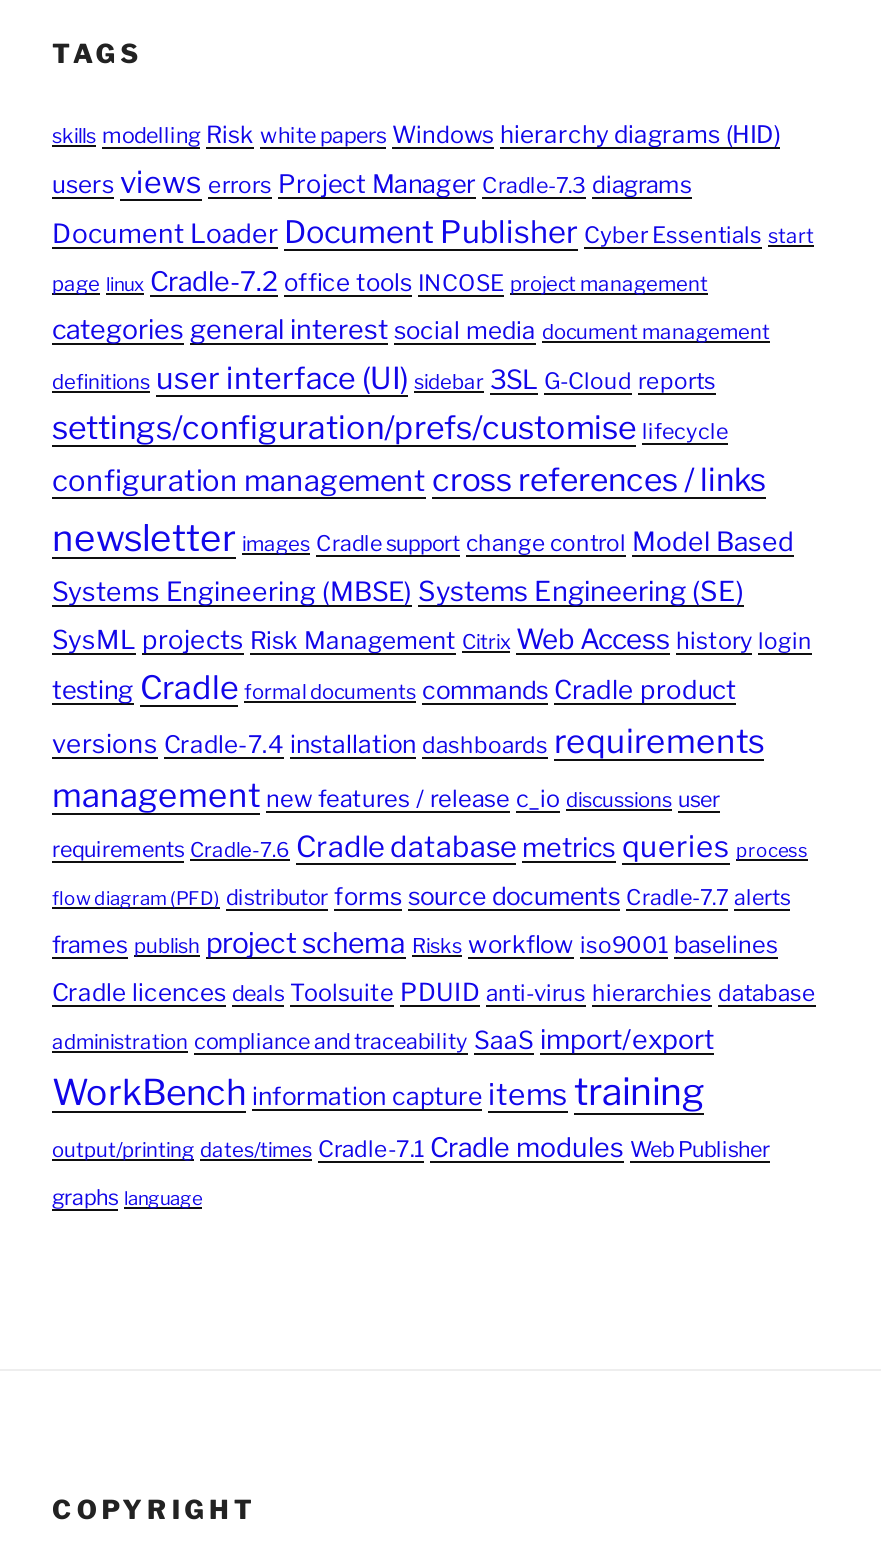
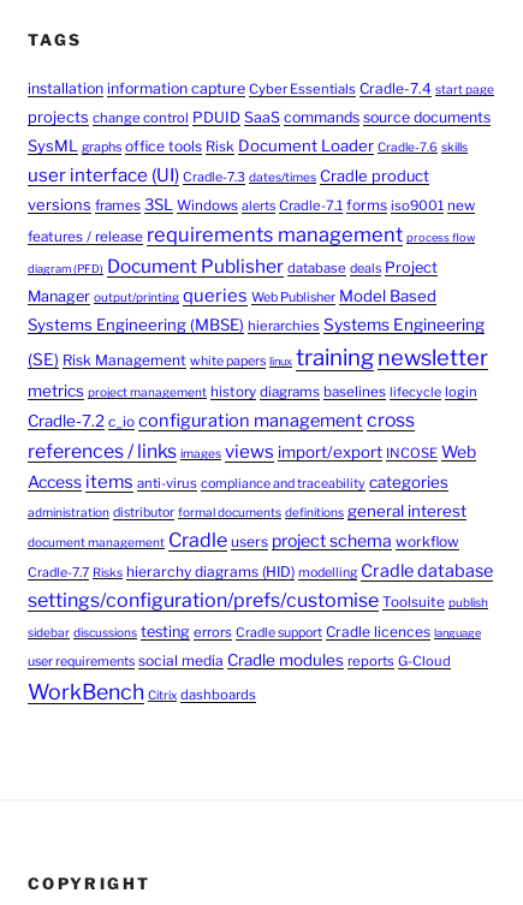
[52,119,816,1211] skills modelling Risk white papers Windows hierarchy diagrams (HID) | users views errors Project Manager Cradle-7.3 diagrams | Document Loader Document Publisher Cyber Essentials start | page linux Cradle-7.2 office tools INCOSE project management | categories general interest social media document management | definitions user interface (UI) sidebar 3SL G-Cloud reports | settings/configuration/prefs/customise lifecycle | configuration management cross references / links | newsletter images Cradle support change control Model Based | Systems Engineering (MBSE) Systems Engineering (SE) | SysML projects Risk Management Citrix Web Access history login | testing Cradle formal documents commands Cradle product | versions Cradle-7.4 installation dashboards requirements | management new features / release c_io discussions user | requirements Cradle-7.6 Cradle database metrics queries process | flow diagram (PFD) distributor forms source documents Cradle-7.7 alerts | frames publish project schema Risks workflow iso9001 baselines | Cradle licences deals Toolsuite PDUID anti-virus hierarchies database | administration compliance and traceability SaaS import/export | WorkBench information capture items training | output/printing dates/times Cradle-7.1 Cradle modules Web Publisher | graphs language -> [28,80,494,705] installation information capture Cyber Essentials Cradle-7.4 start page | projects change control PDUID SaaS commands source documents | SysML graphs office tools Risk Document Loader Cradle-7.6 skills | user interface (UI) Cradle-7.3 dates/times Cradle product | versions frames 3SL Windows alerts Cradle-7.1 forms iso9001 new | features / release requirements management process flow | diagram (PFD) Document Publisher database deals Project | Manager output/printing queries Web Publisher Model Based | Systems Engineering (MBSE) hierarchies Systems Engineering | (SE) Risk Management white papers linux training newsletter | metrics project management history diagrams baselines lifecycle login | Cradle-7.2 c_io configuration management cross | references / links images views import/export INCOSE Web | Access items anti-virus compliance and traceability categories | administration distributor formal documents definitions general interest | document management Cradle users project schema workflow | Cradle-7.7 Risks hierarchy diagrams (HID) modelling Cradle database | settings/configuration/prefs/customise Toolsuite publish | sidebar discussions testing errors Cradle support Cradle licences language | user requirements social media Cradle modules reports G-Cloud | WorkBench Citrix dashboards

